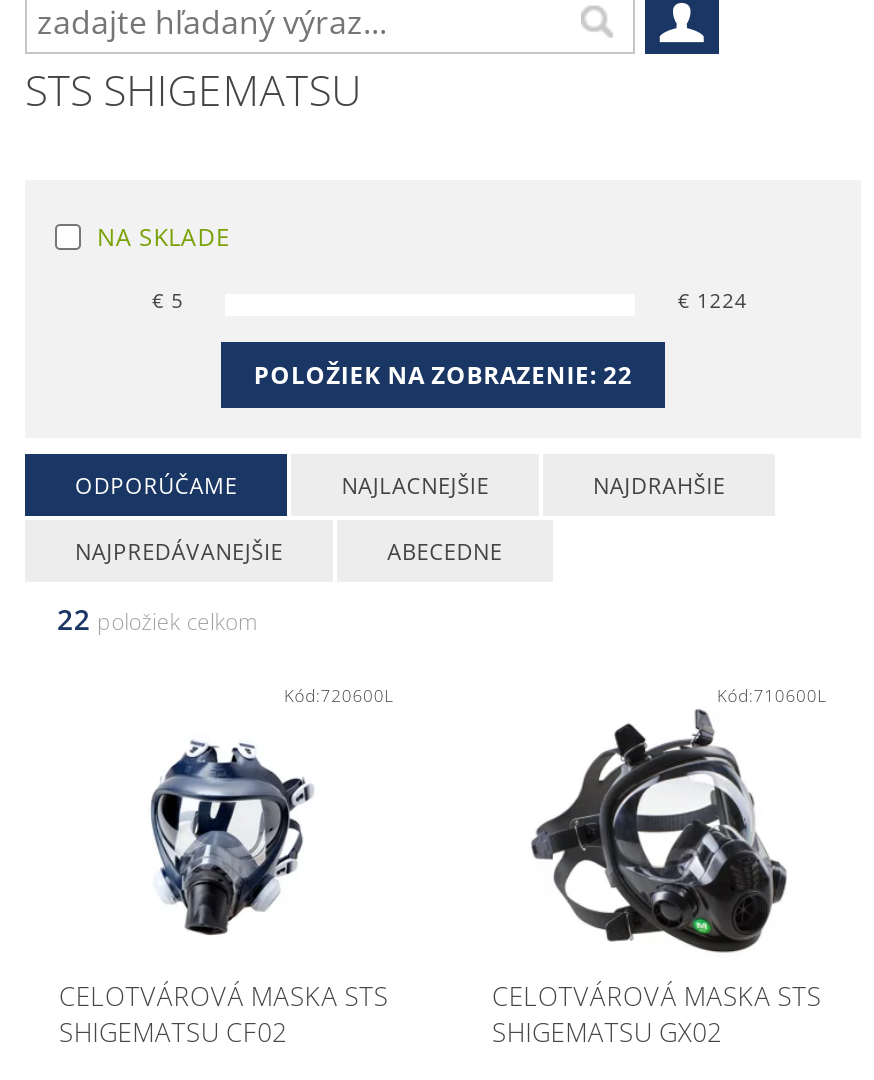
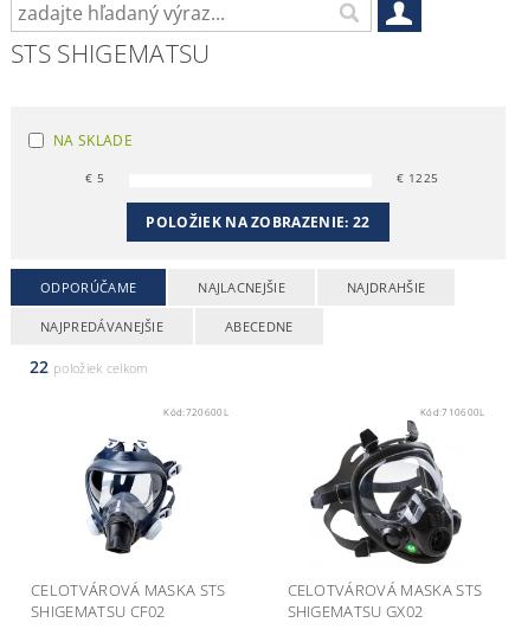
[678,286,747,314] €1224 -> [397,169,438,186] €1225

